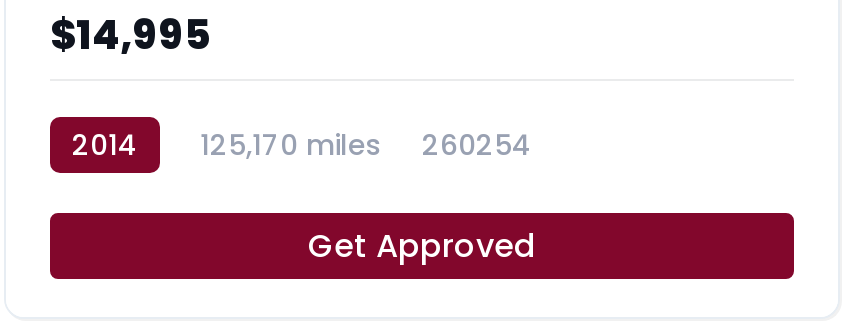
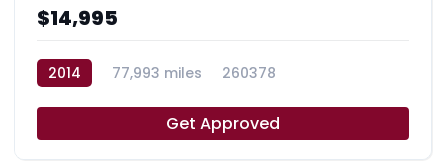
[200,126,382,166] 125,170 miles -> [112,63,202,83] 77,993 miles
[422,126,532,166] 260254 -> [222,63,276,83] 260378

